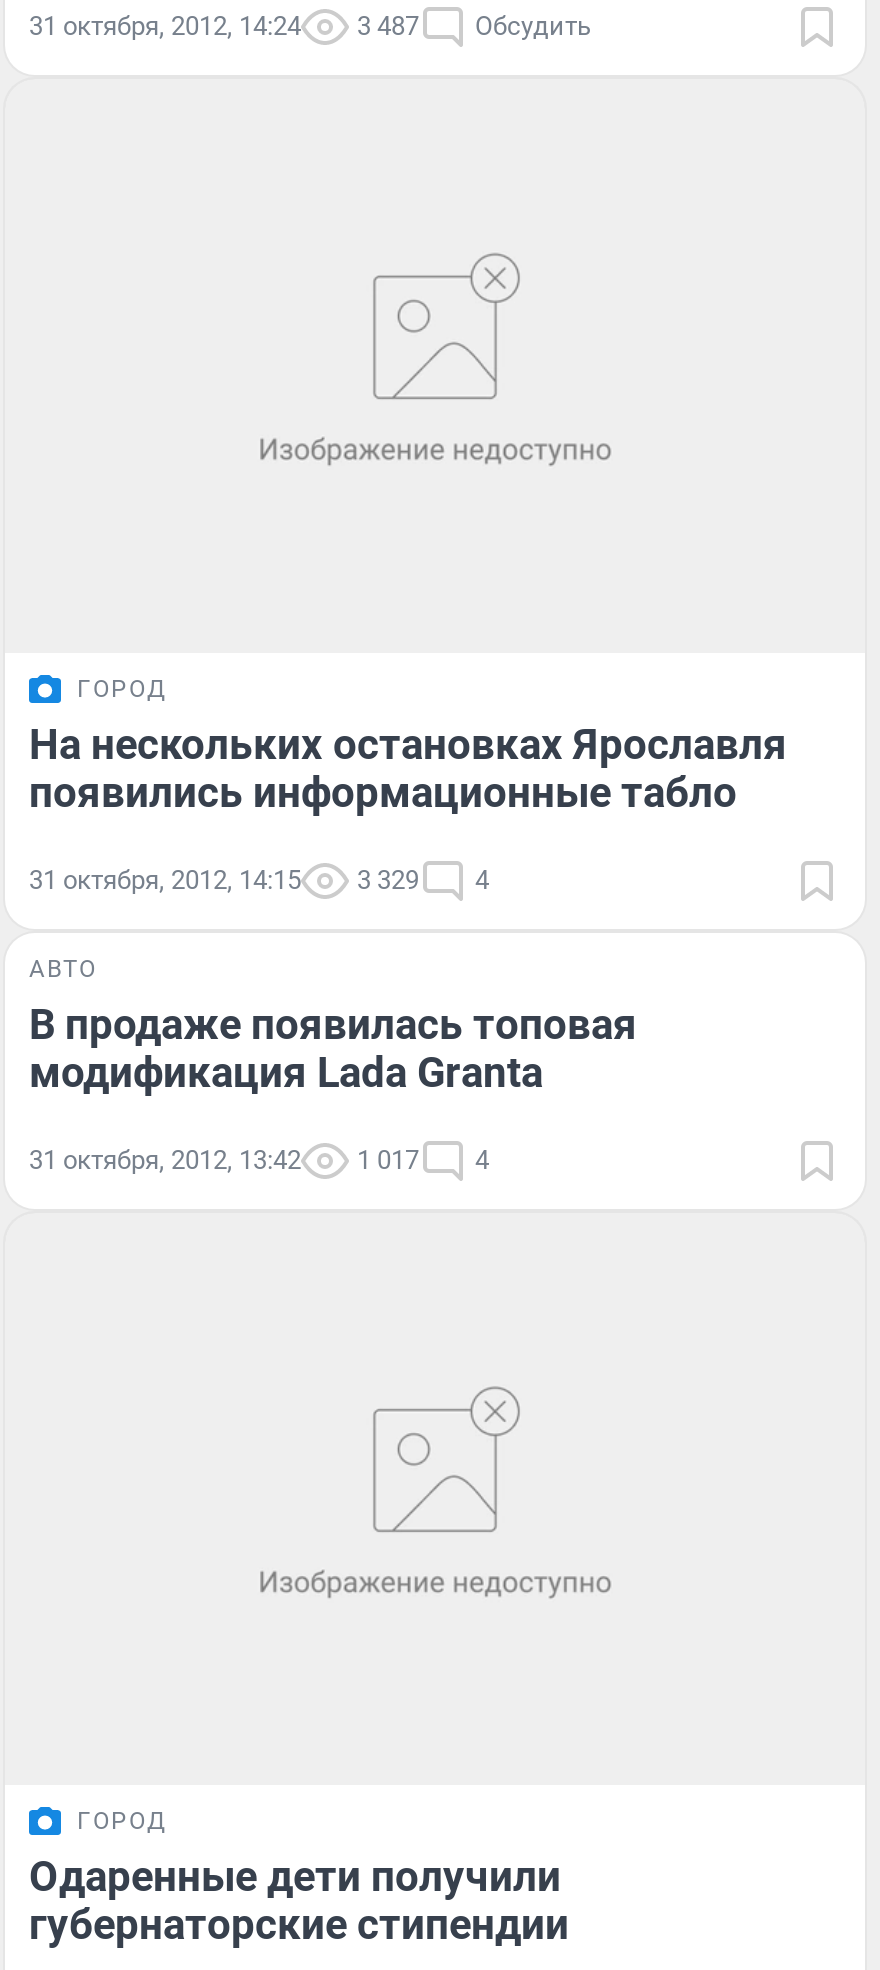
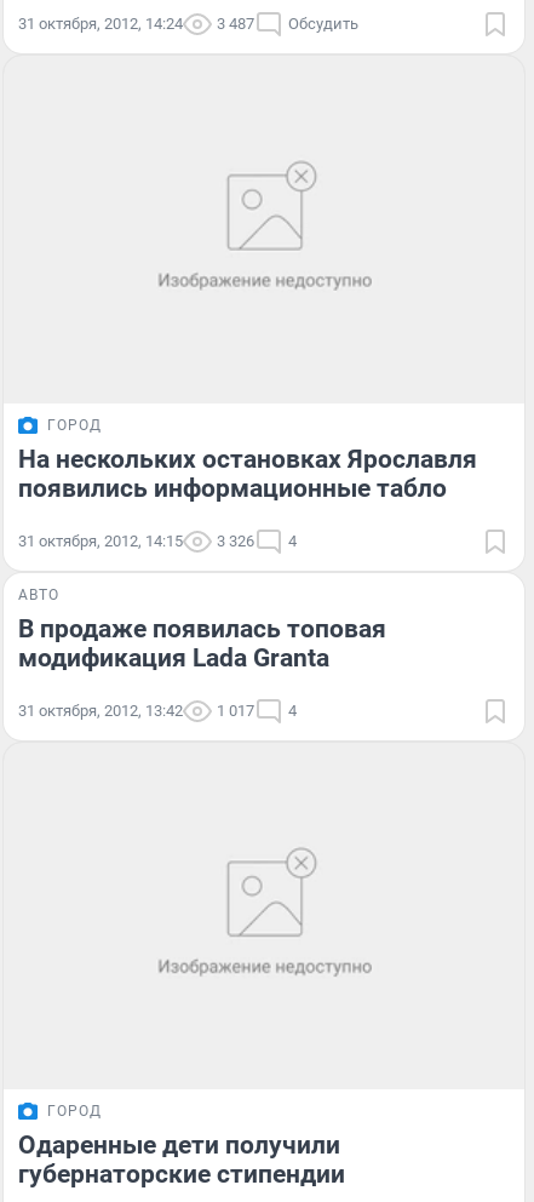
[29,864,489,894] 31 октября, 2012, 14:15 3 329 4 -> [18,531,297,550] 31 октября, 2012, 14:15 3 326 4

